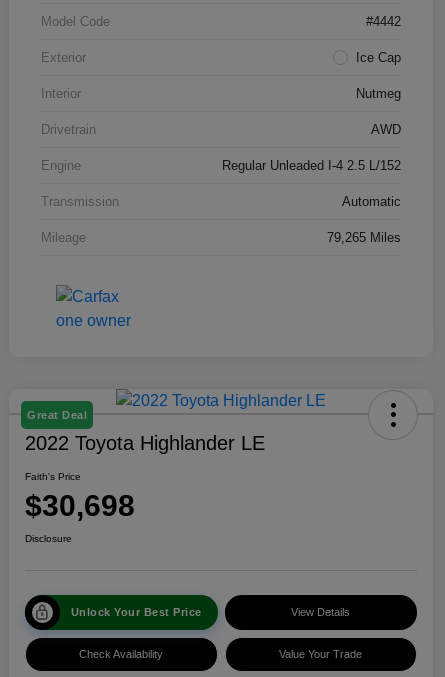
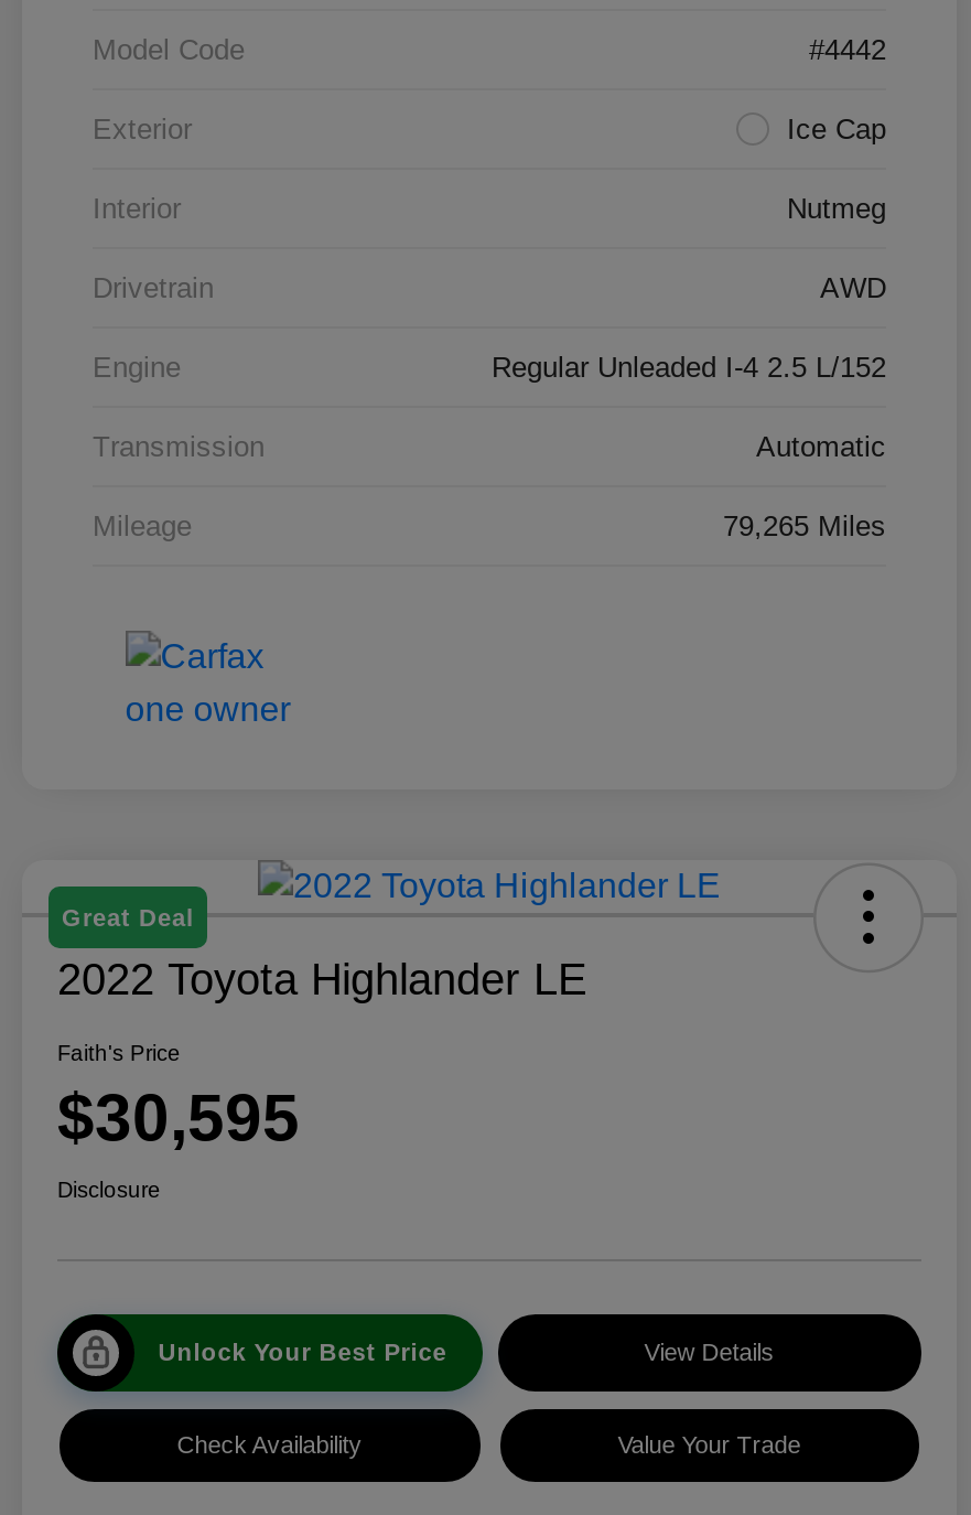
[25,489,135,522] $30,698 -> [57,1080,300,1153] $30,595

